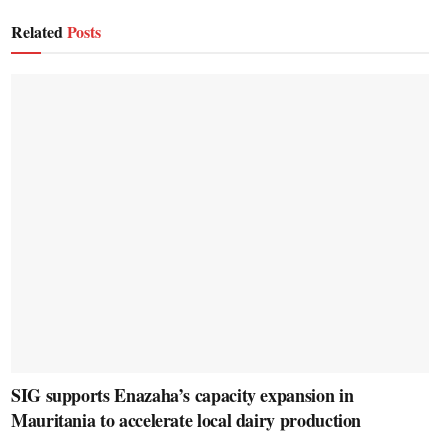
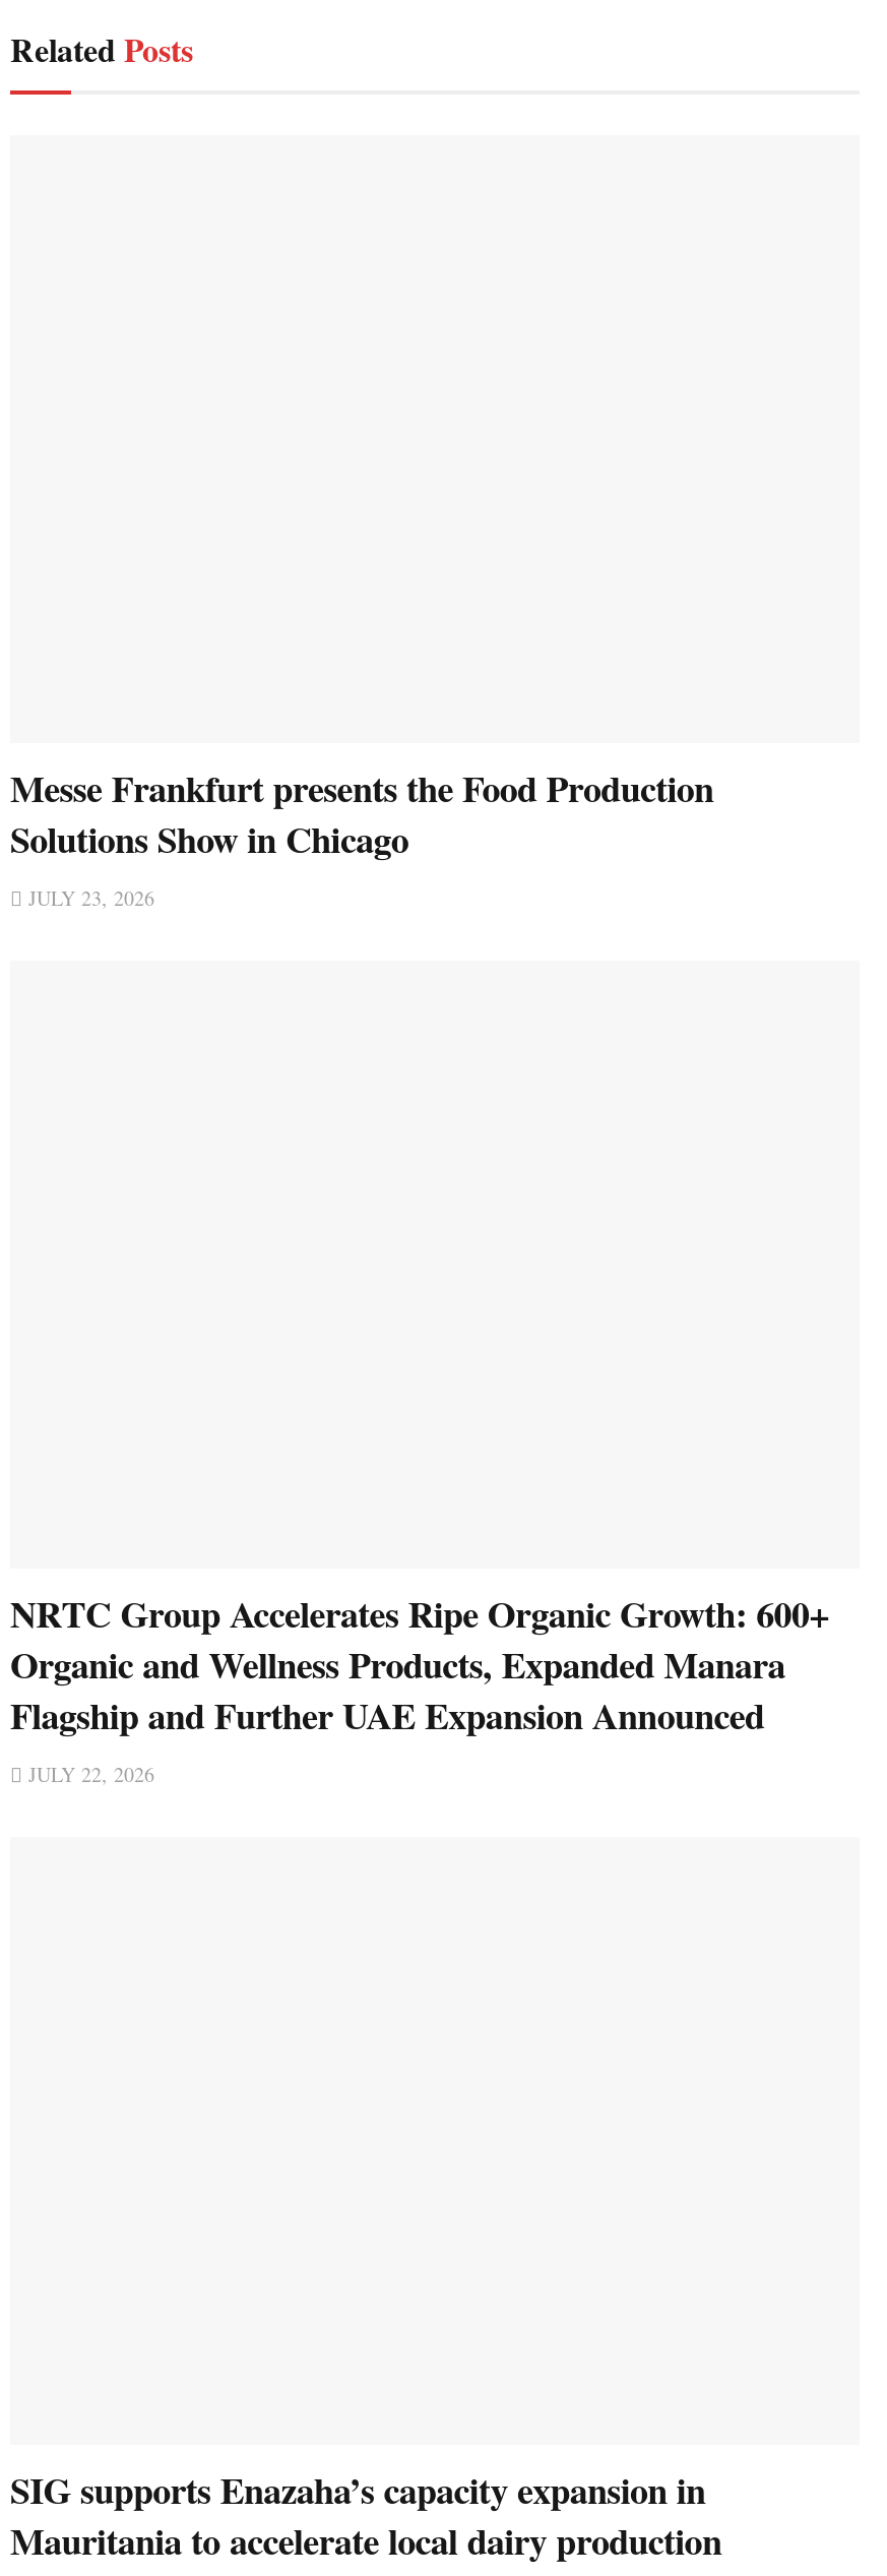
none -> [10,762,714,912] Messe Frankfurt presents the Food Production | Solutions Show in Chicago | JULY 23, 2026
none -> [10,1587,828,1789] NRTC Group Accelerates Ripe Organic Growth: 600+ | Organic and Wellness Products, Expanded Manara | Flagship and Further UAE Expansion Announced | JULY 22, 2026

